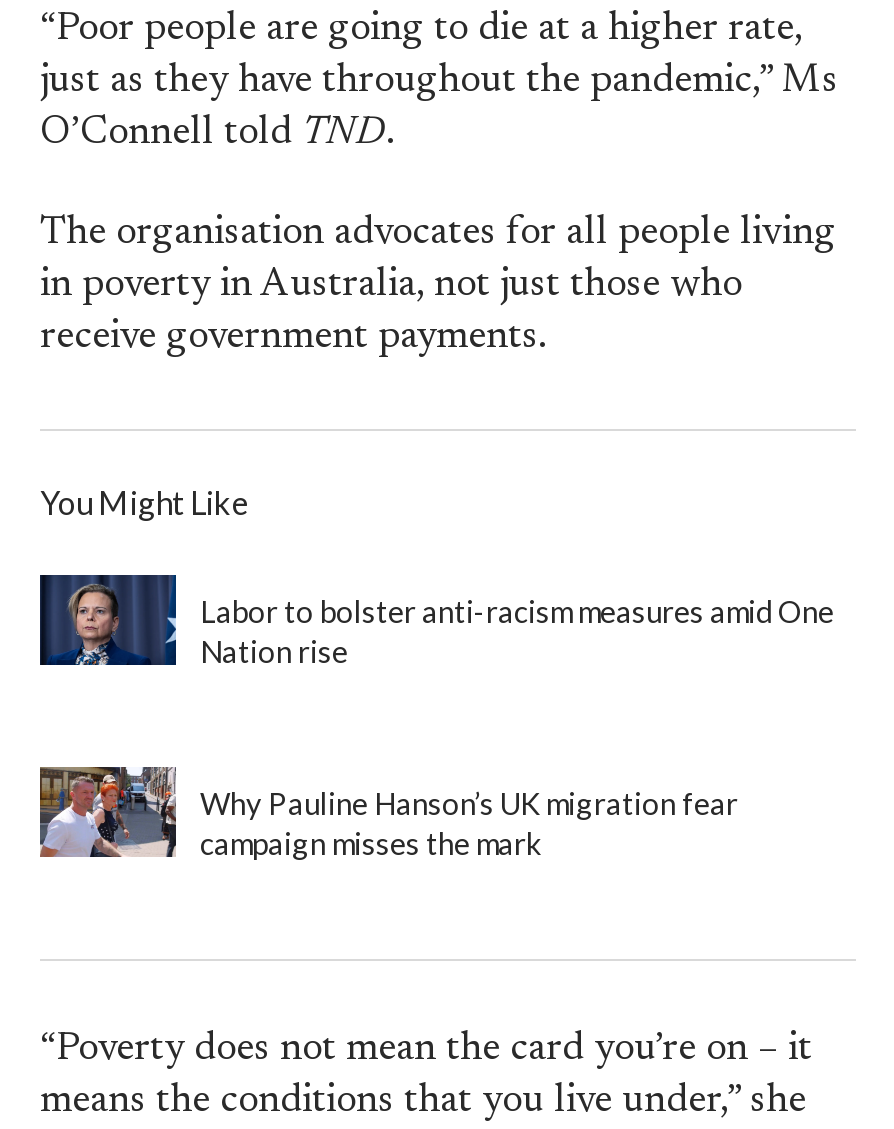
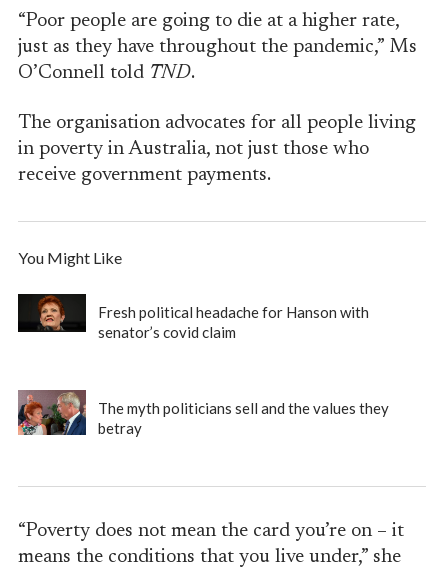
[38,573,834,669] [image] | Labor to bolster anti-racism measures amid One | Nation rise -> [18,294,369,341] [image] | Fresh political headache for Hanson with | senator’s covid claim
[38,767,738,861] [image] | Why Pauline Hanson’s UK migration fear | campaign misses the mark -> [17,389,389,437] [image] | The myth politicians sell and the values they | betray

